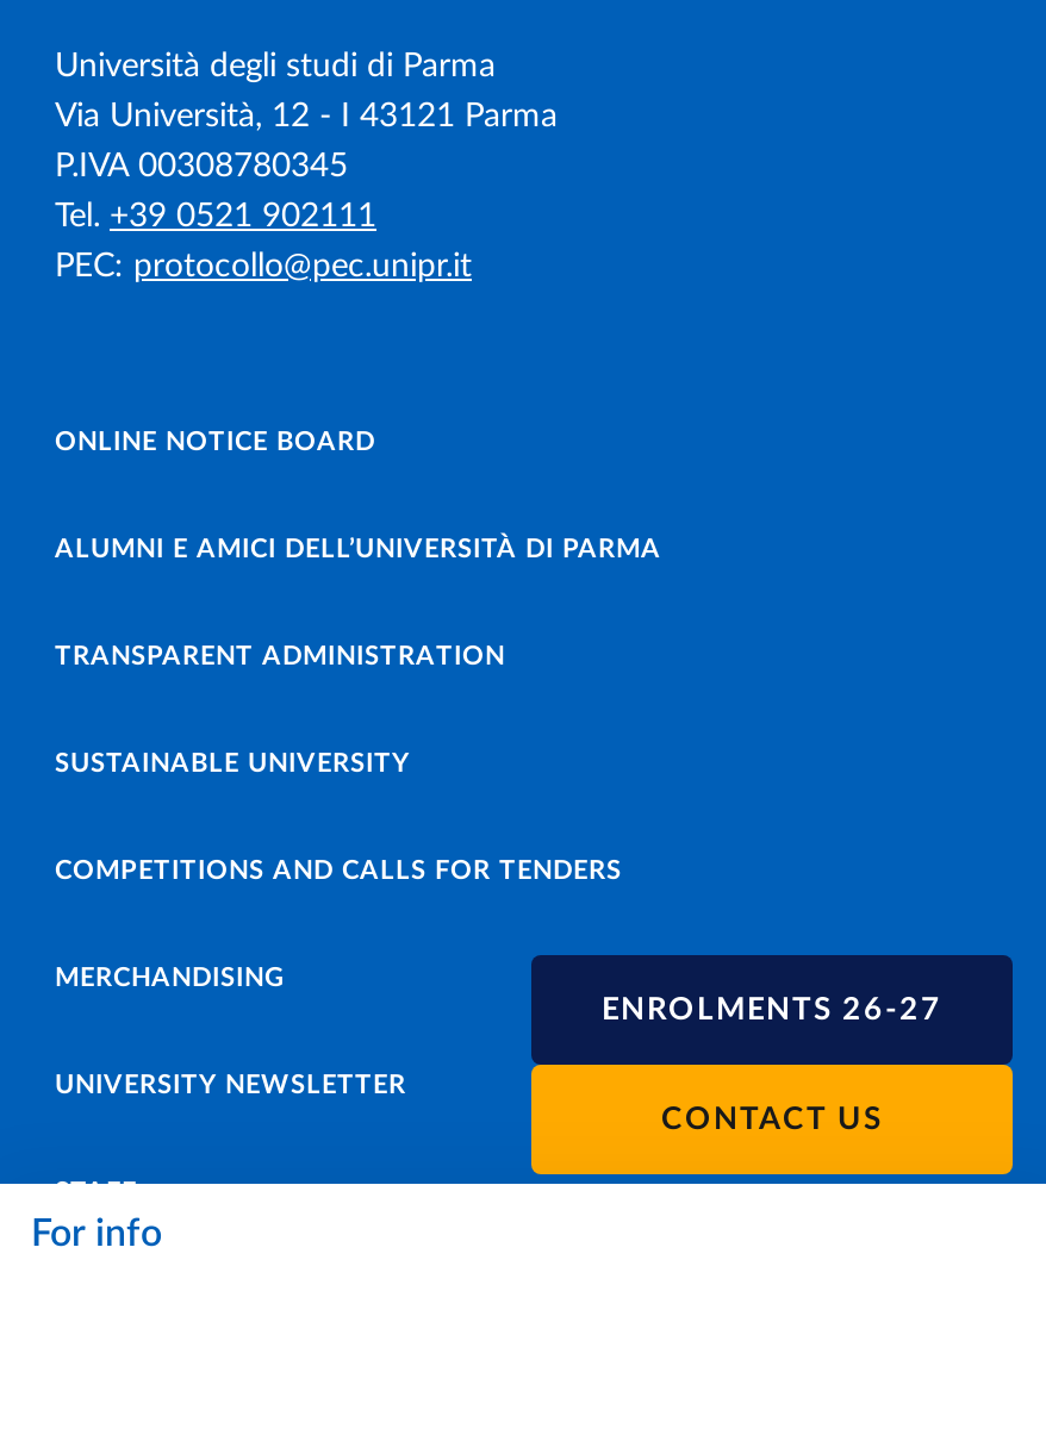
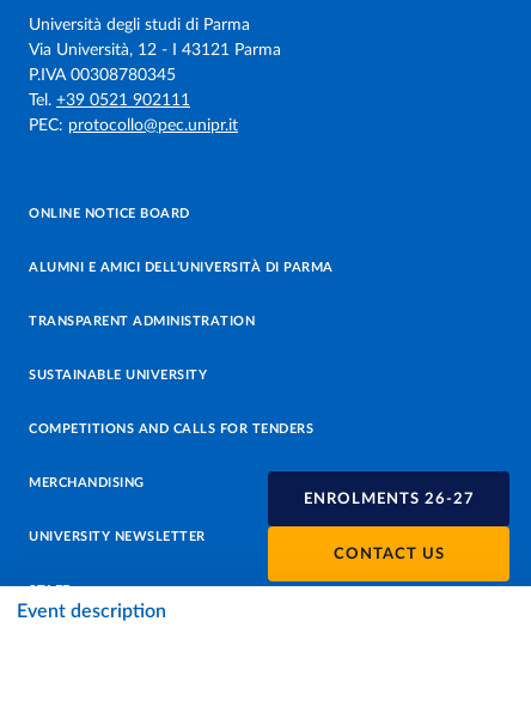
[31,1215,162,1253] For info -> [17,602,166,621] Event description

